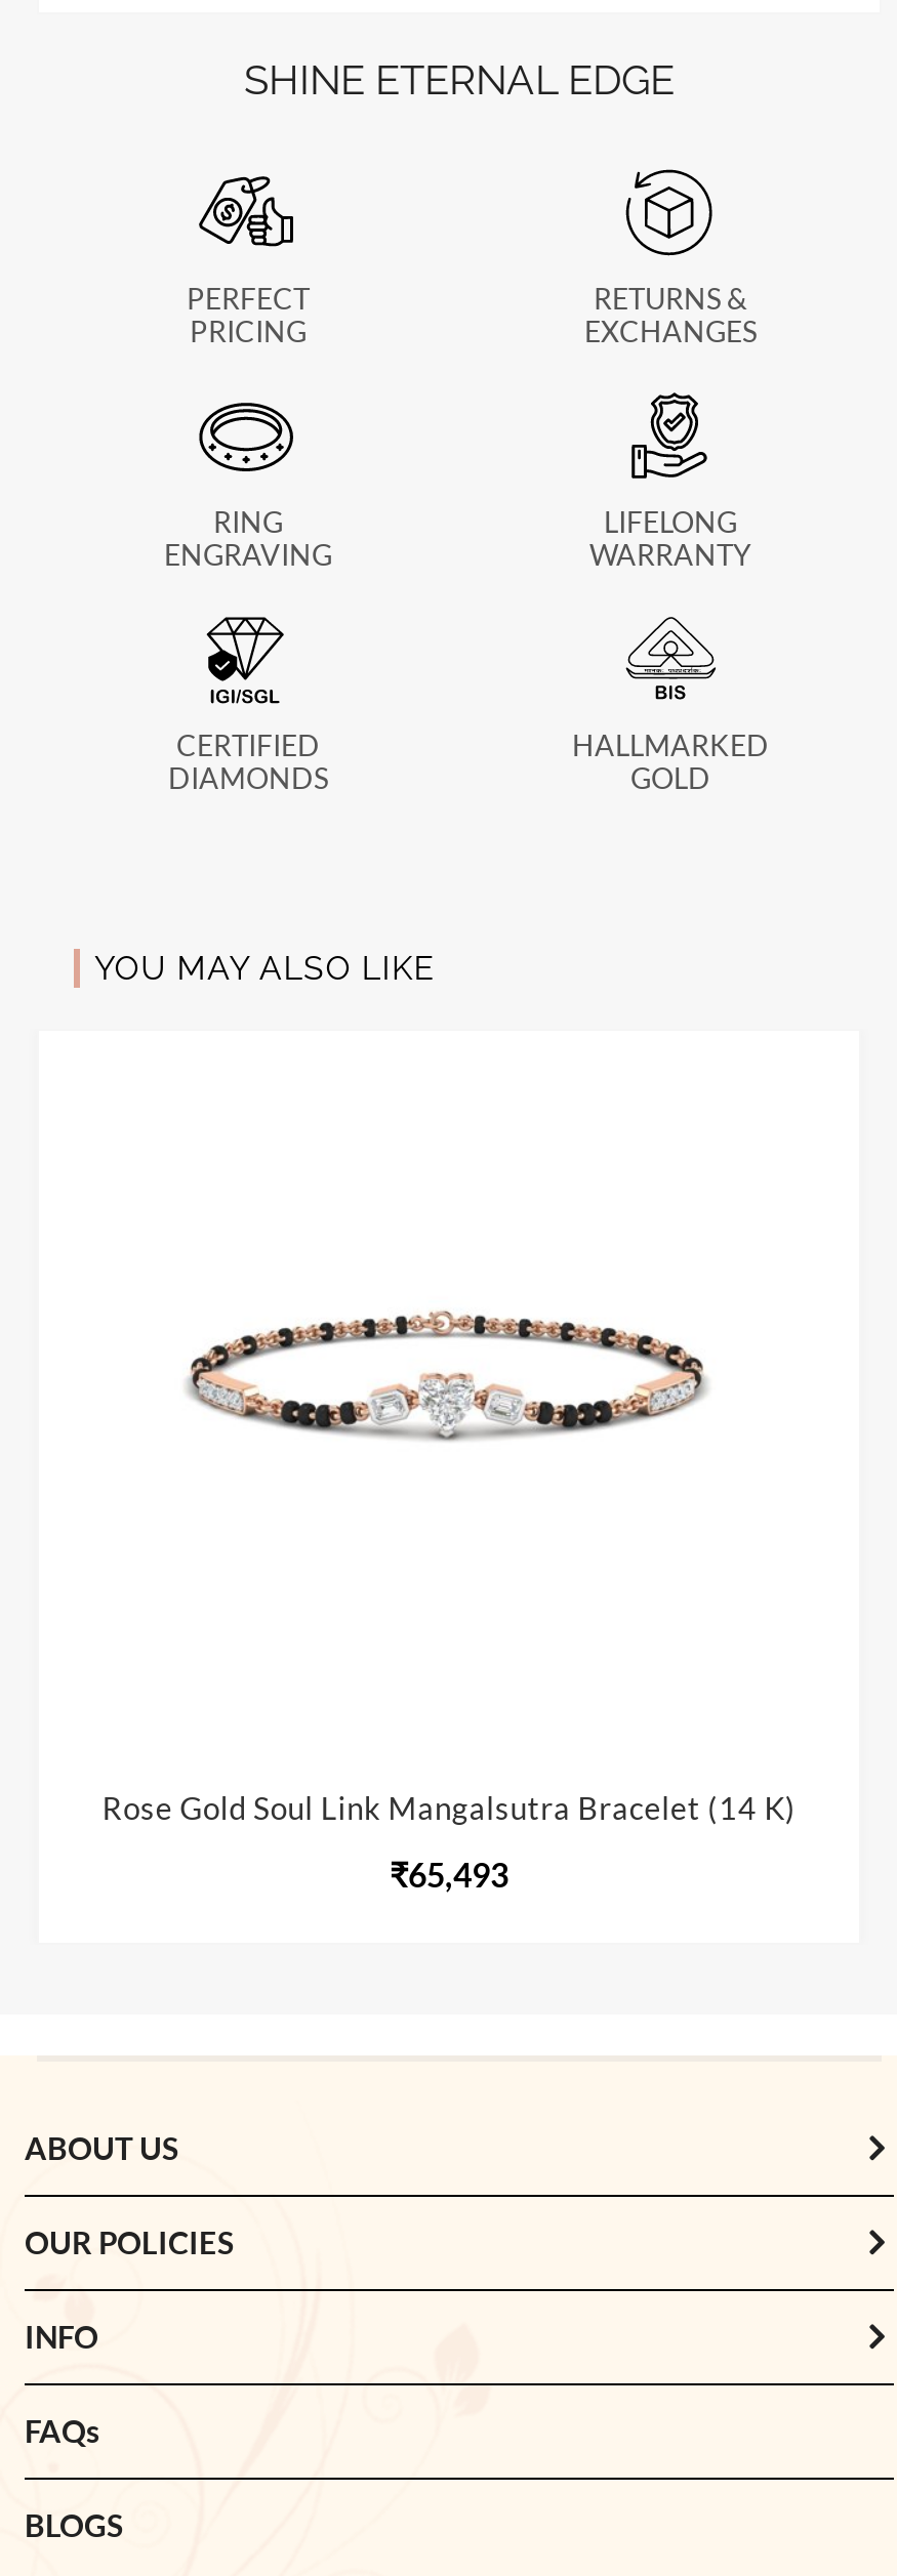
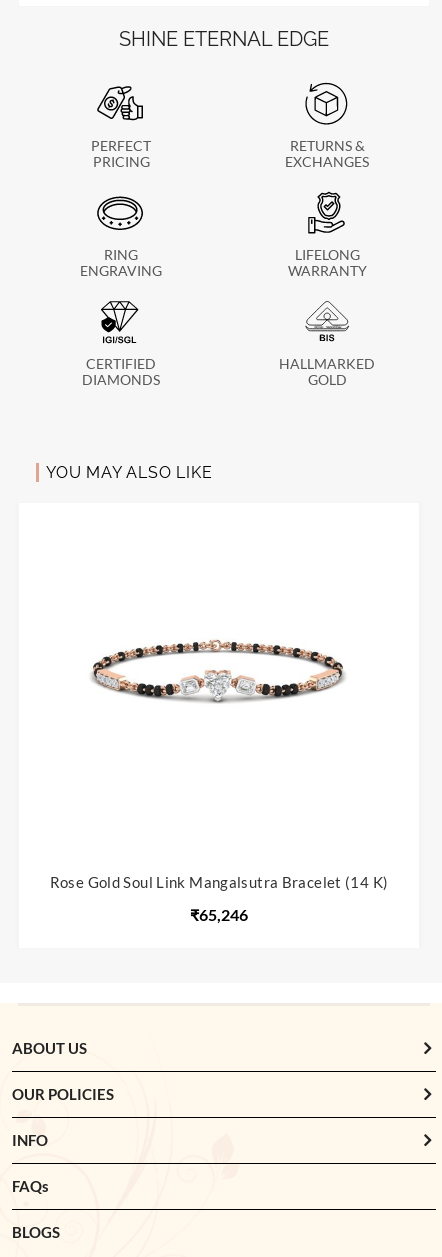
[390,1855,508,1894] ₹65,493 -> [190,905,248,924] ₹65,246

